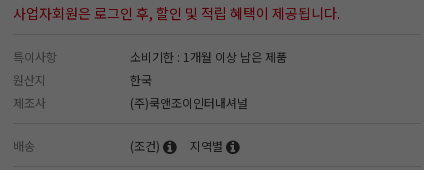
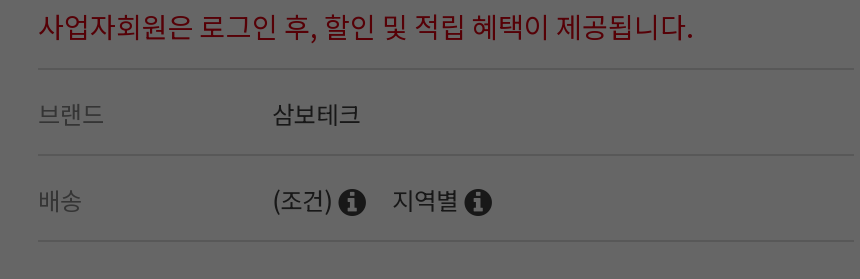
[13,48,287,111] 특이사항 | 소비기한 : 1개월 이상 남은 제품 | 원산지 | 한국 | 제조사 | (주)쿡앤조이인터내셔널 -> [38,96,360,130] 브랜드 | 삼보테크

